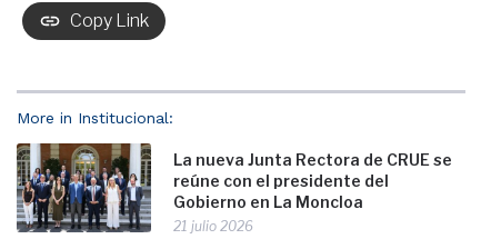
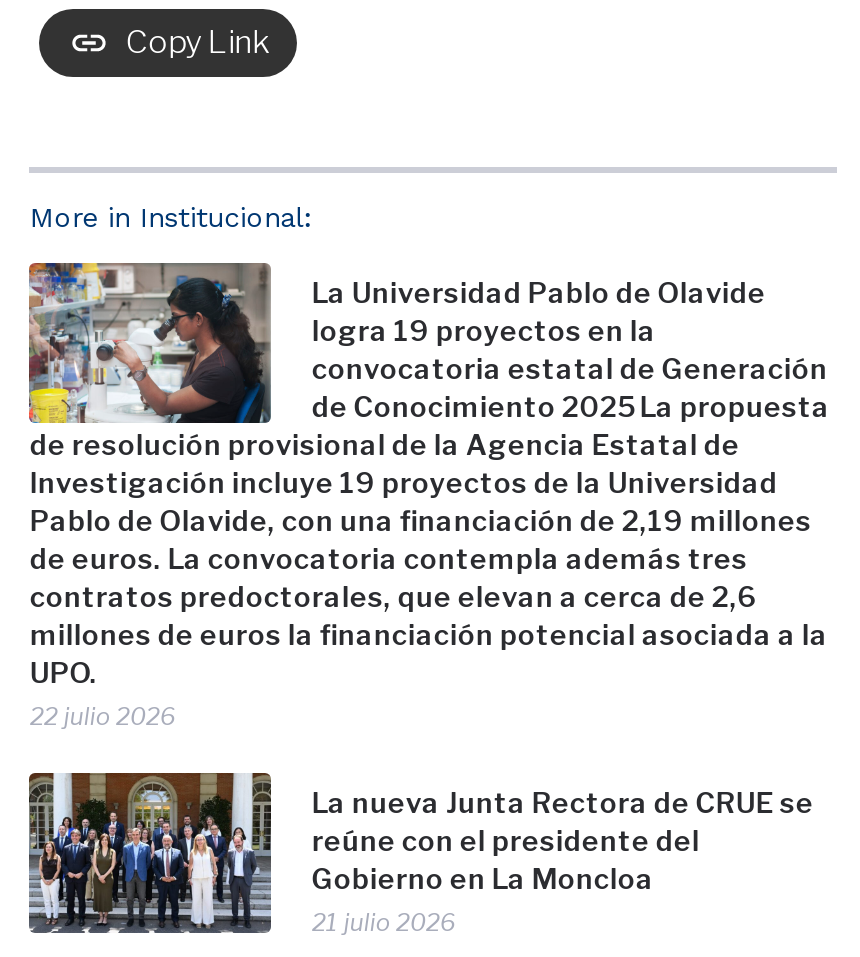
none -> [27,262,830,732] [image] | La Universidad Pablo de Olavide | logra 19 proyectos en la | convocatoria estatal de Generación | de Conocimiento 2025 La propuesta | de resolución provisional de la Agencia Estatal de | Investigación incluye 19 proyectos de la Universidad | Pablo de Olavide, con una financiación de 2,19 millones | de euros. La convocatoria contempla además tres | contratos predoctorales, que elevan a cerca de 2,6 | millones de euros la financiación potencial asociada a la | UPO. | 22 julio 2026

